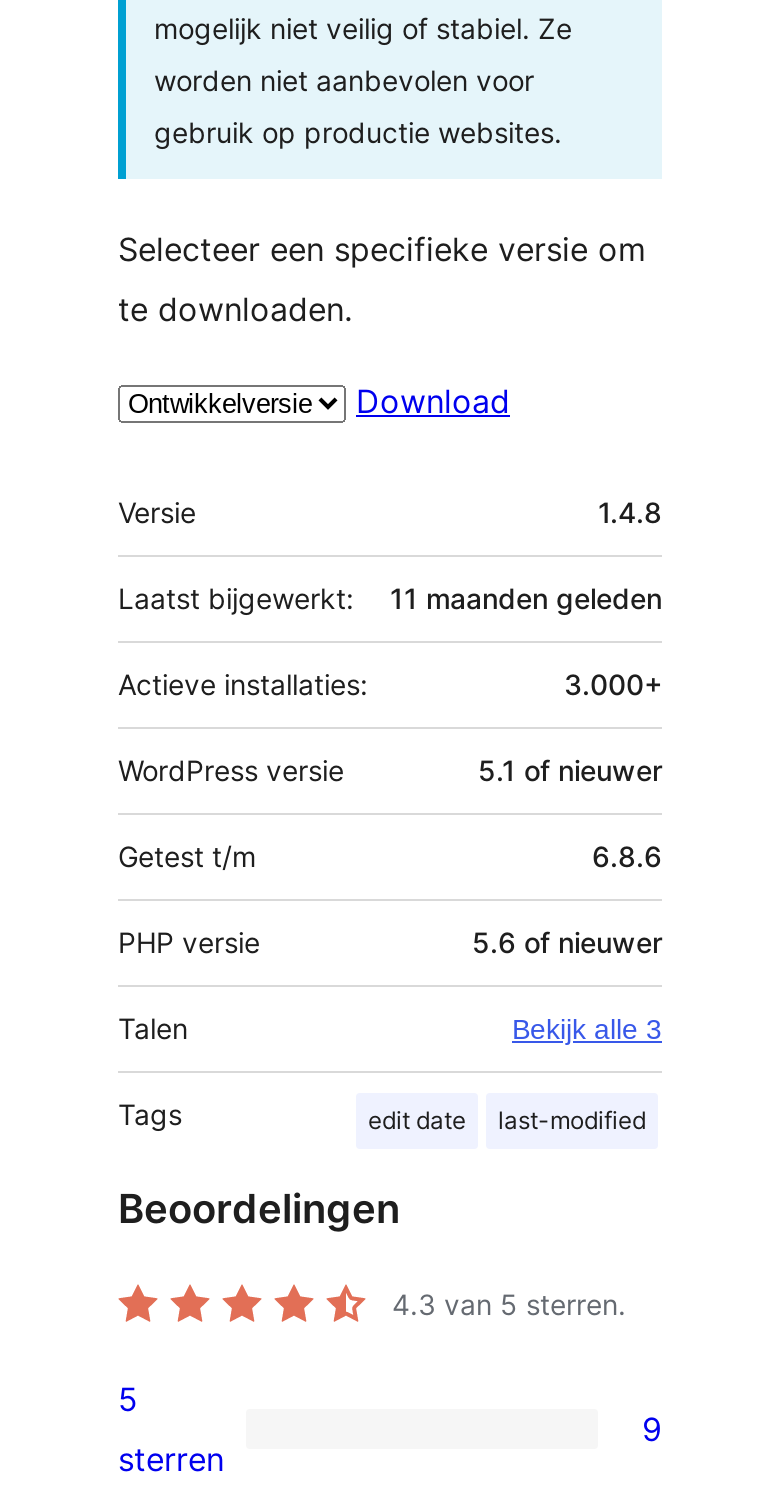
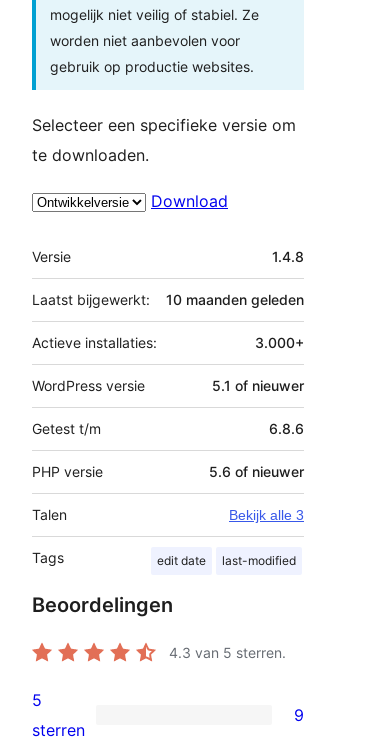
[390,580,662,614] 11 maanden geleden -> [166,290,304,307] 10 maanden geleden

